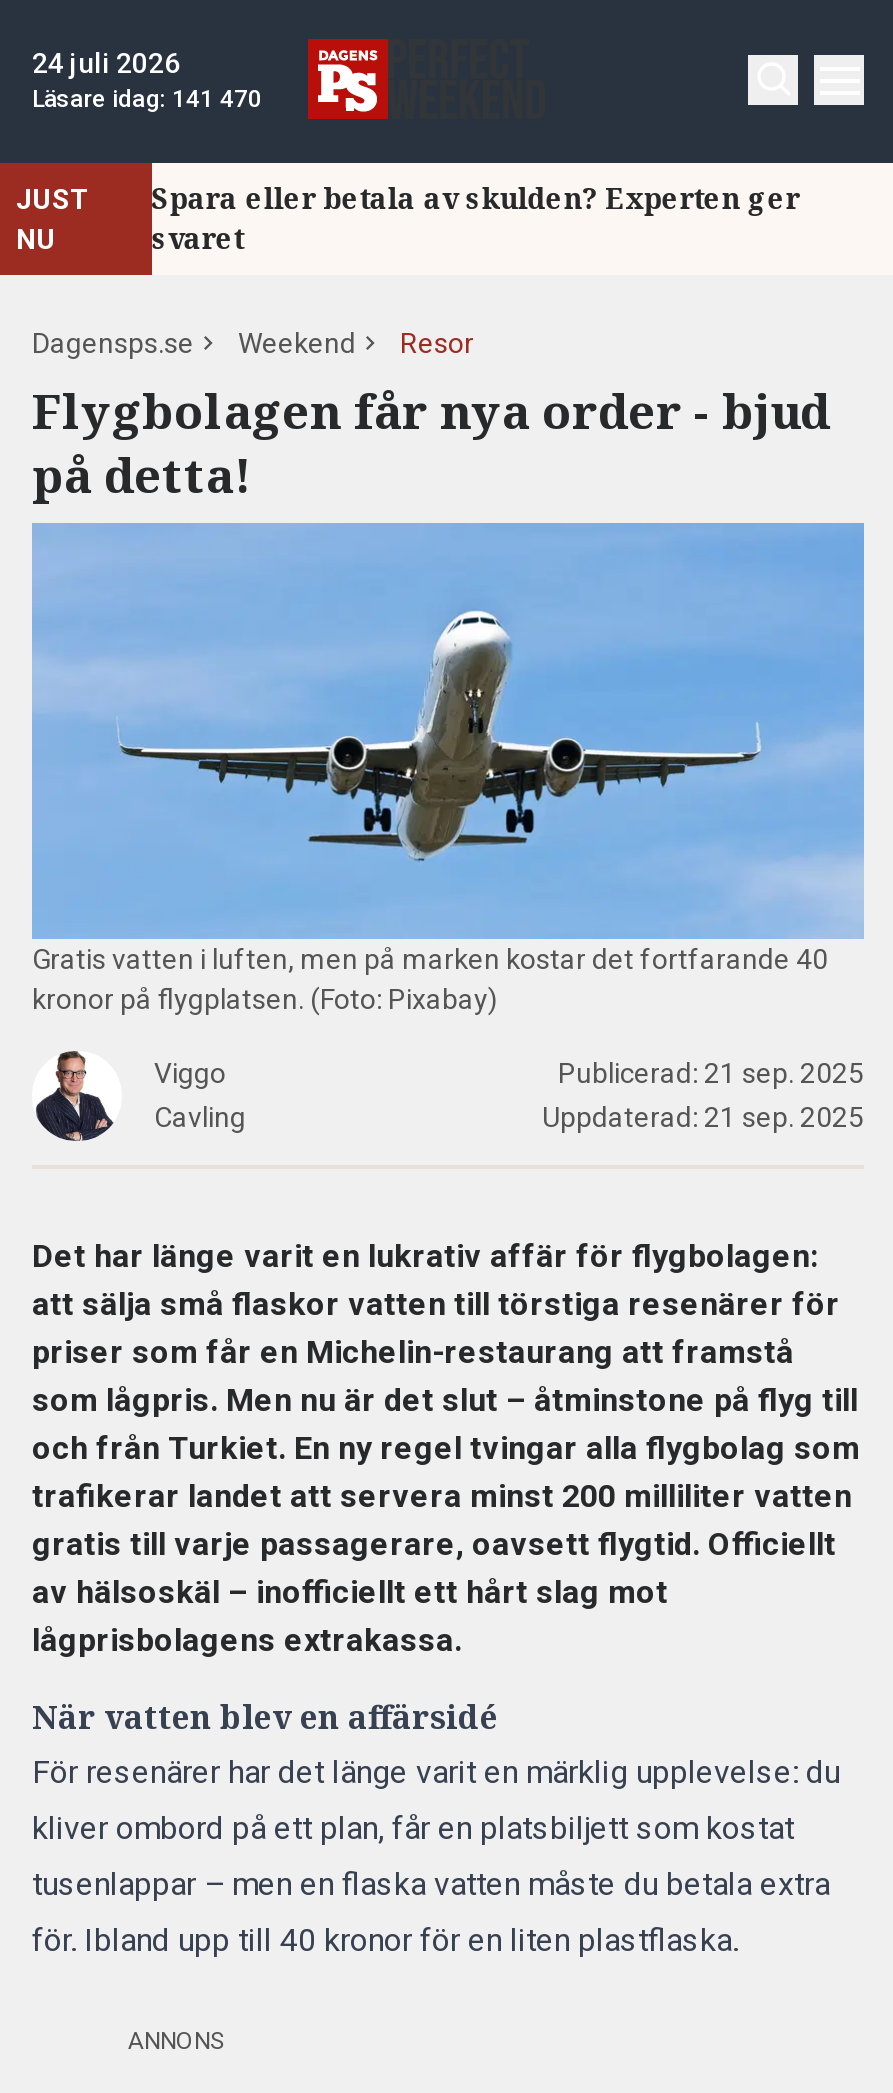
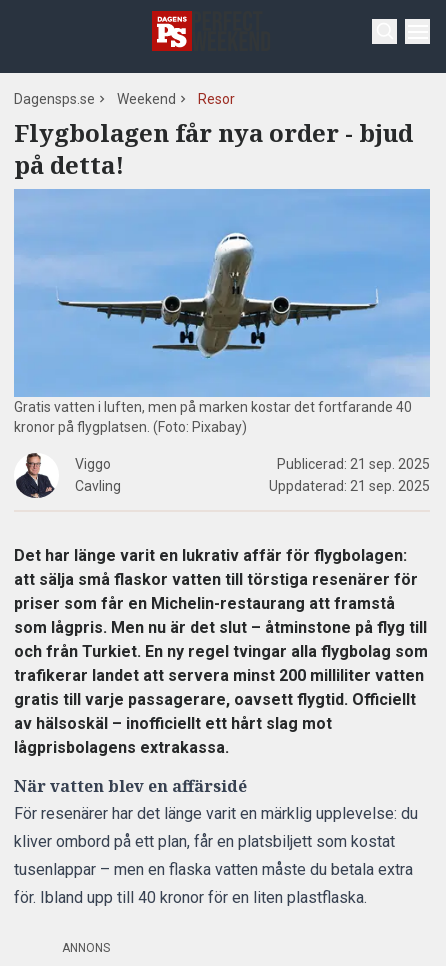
[6,47,262,277] [image] | 24 juli 2026 | Läsare idag: 141 470 | JUST | NU -> none
[151,179,799,257] Spara eller betala av skulden? Experten ger | svaret -> none

